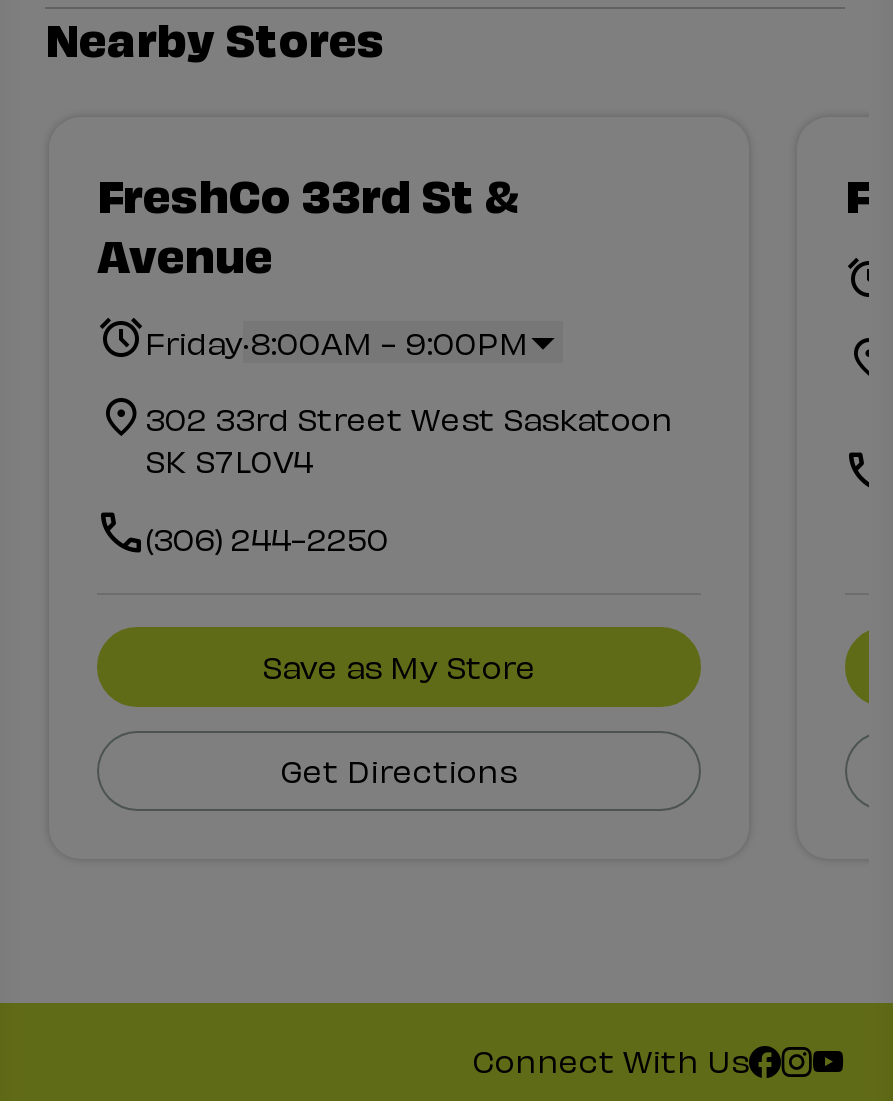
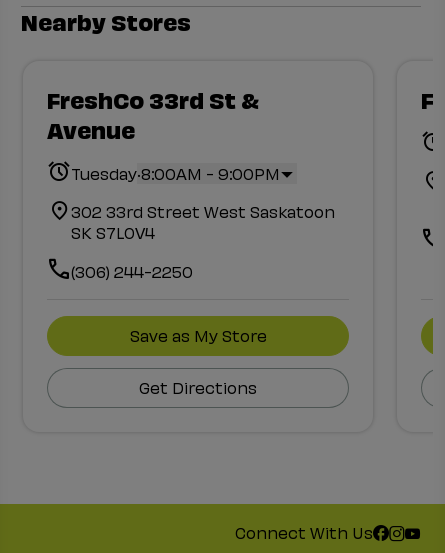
[145,316,529,360] Friday.8:00AM - 9:00PM -> [71,160,280,182] Tuesday.8:00AM - 9:00PM

